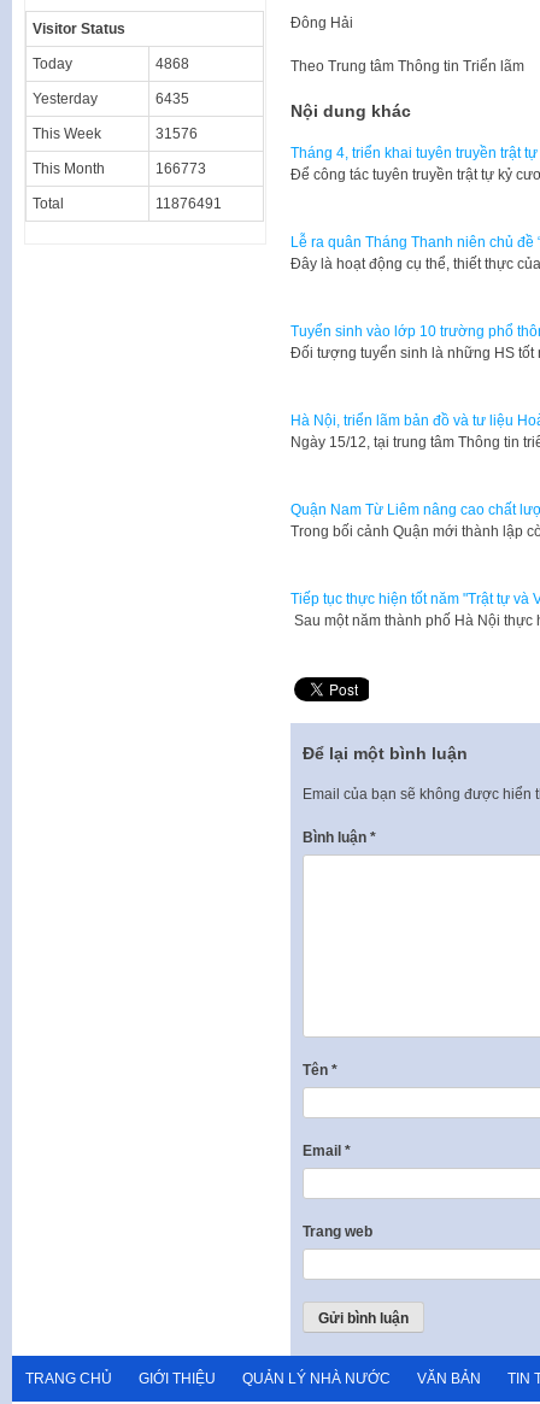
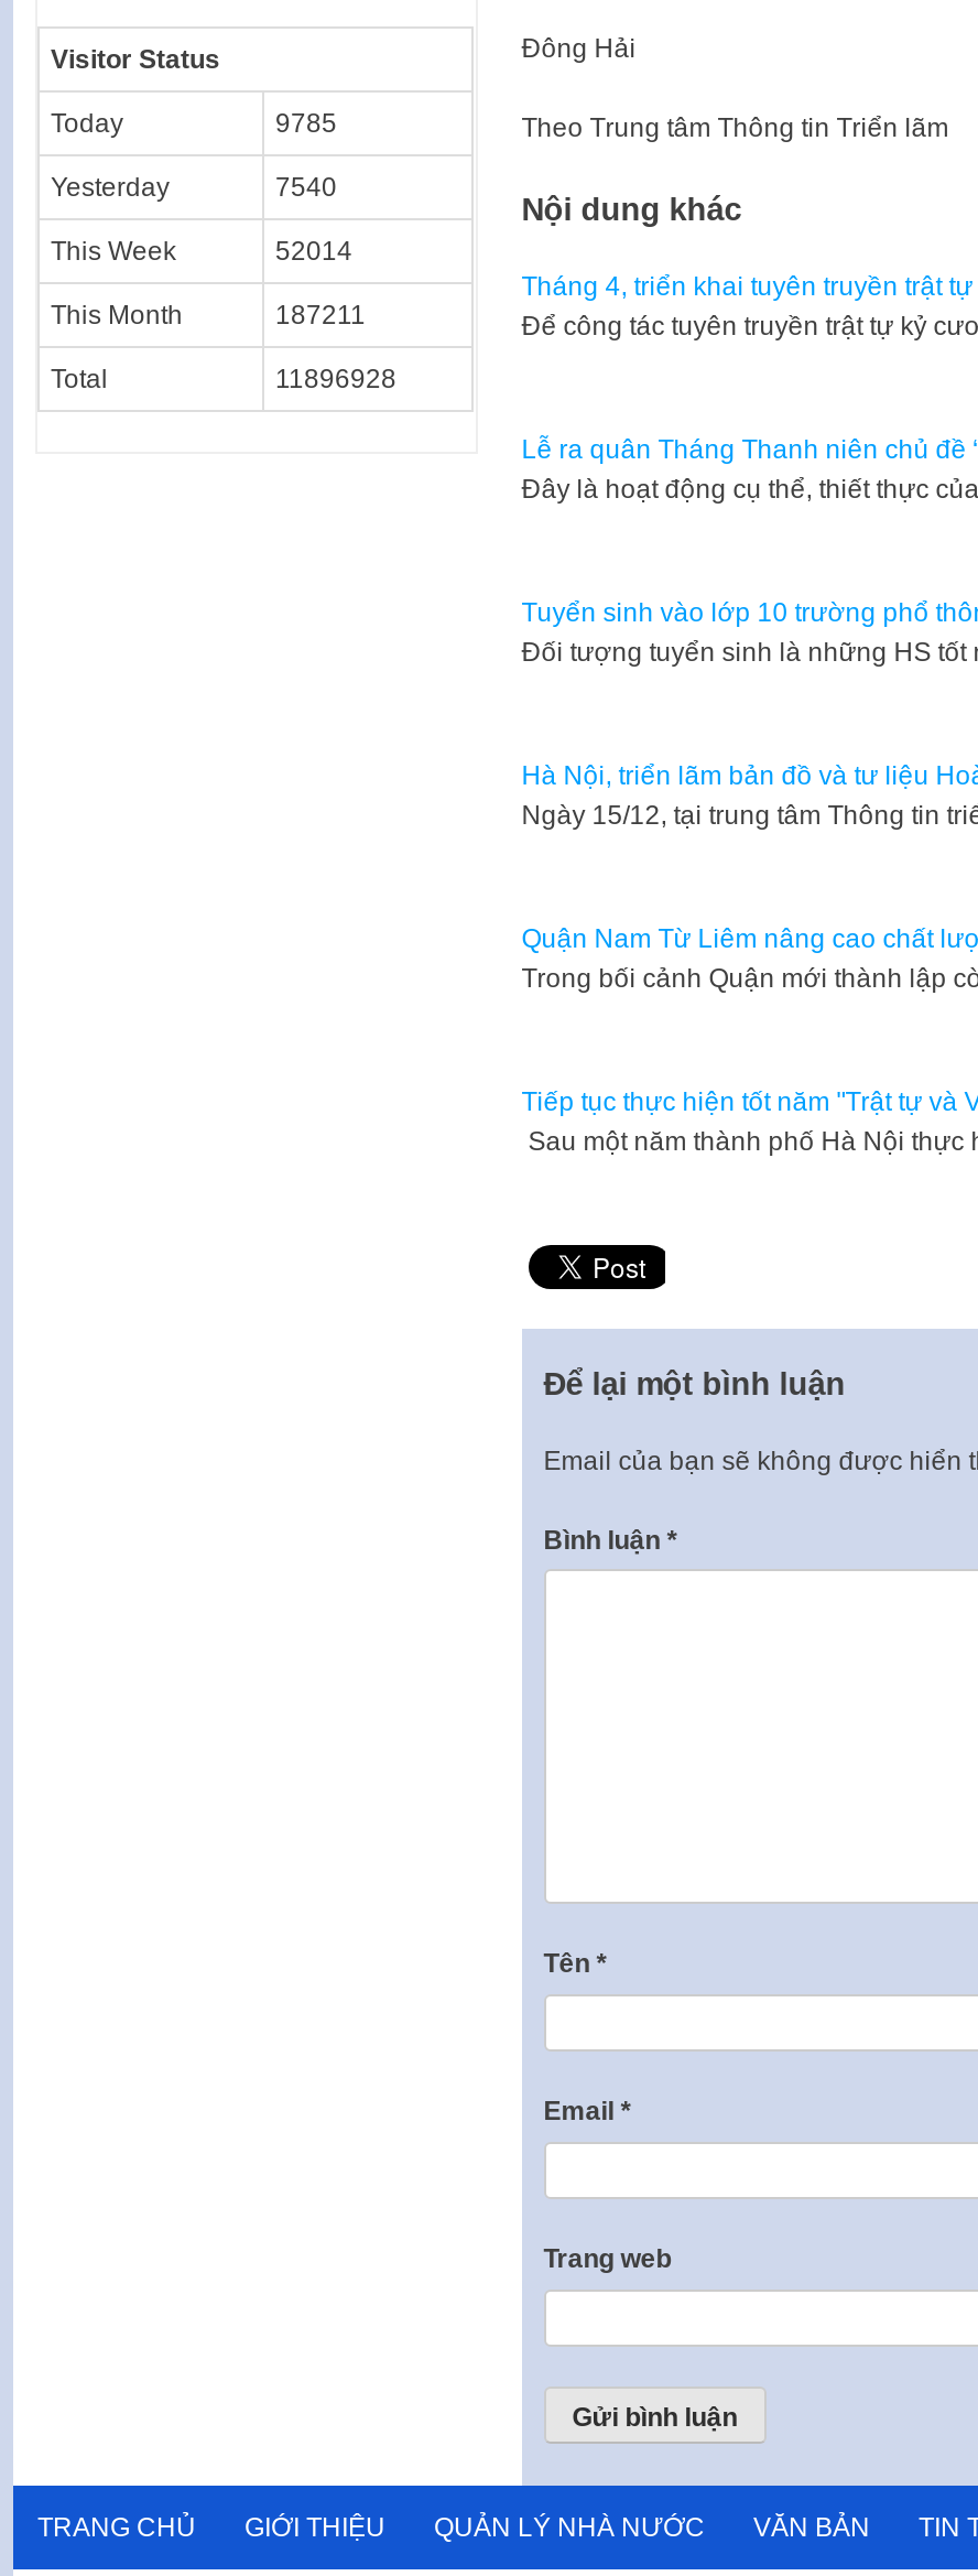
[155,55,189,72] 4868 -> [275,107,337,138] 9785
[155,90,189,107] 6435 -> [275,171,337,202] 7540
[155,125,198,142] 31576 -> [275,235,352,266] 52014
[155,160,206,177] 166773 -> [275,299,366,330] 187211
[155,195,222,212] 11876491 -> [275,363,396,394] 11896928

